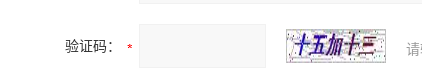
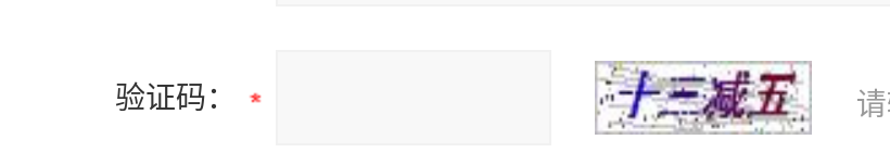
[287,29,384,62] [image] -> [597,61,808,135] [image]

